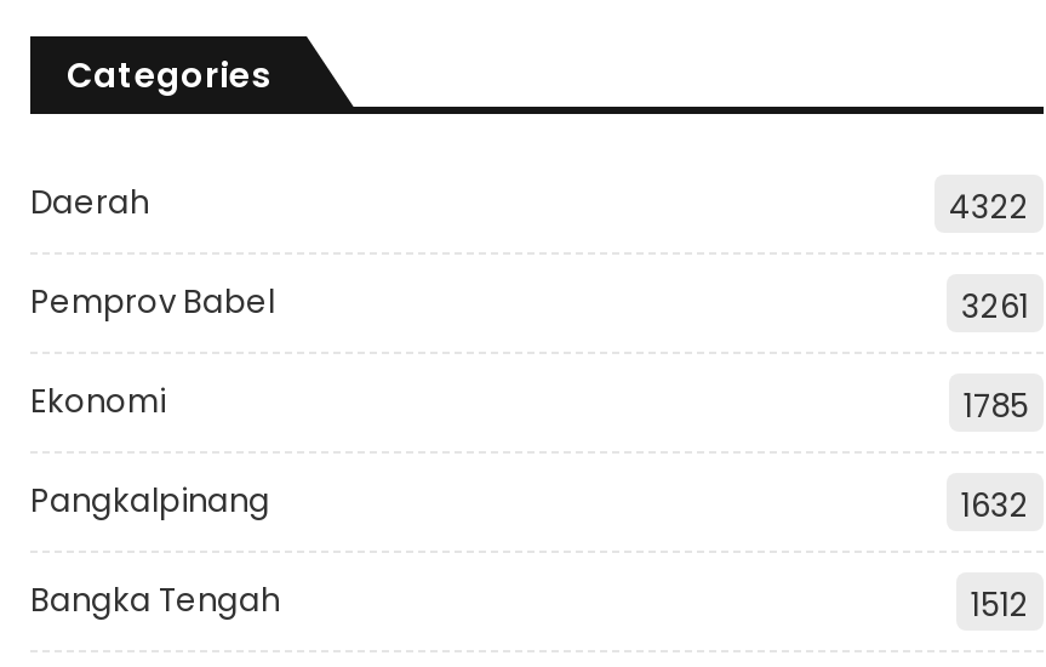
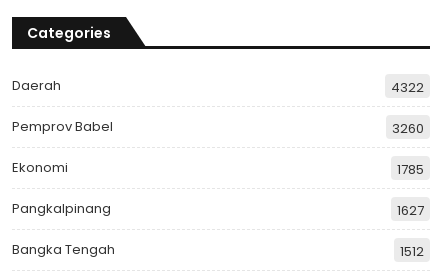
[961,284,1029,330] 3261 -> [392,119,424,138] 3260
[961,483,1029,529] 1632 -> [397,201,424,220] 1627

